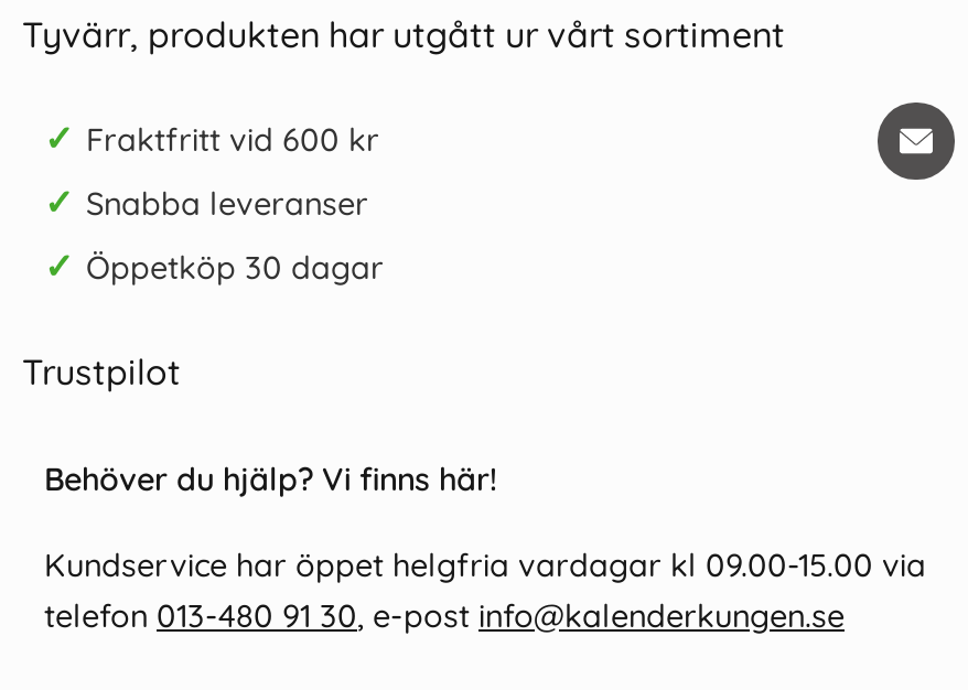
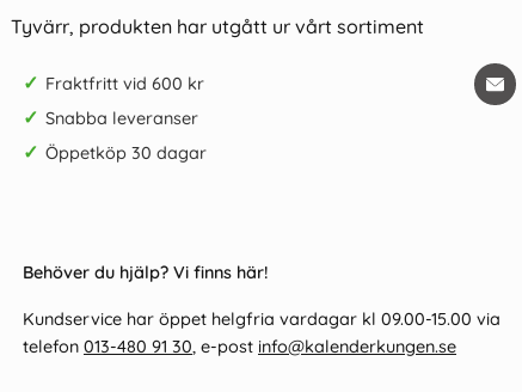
[22,350,181,394] Trustpilot -> none

